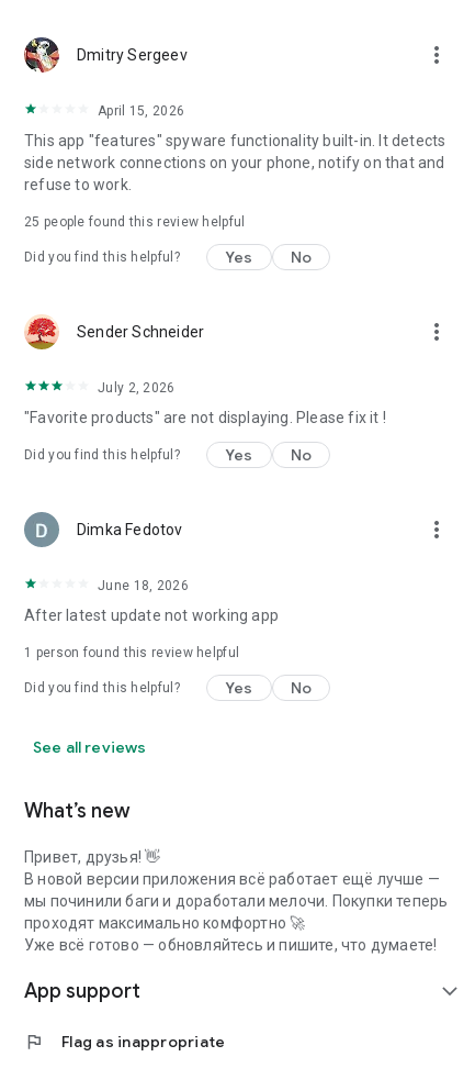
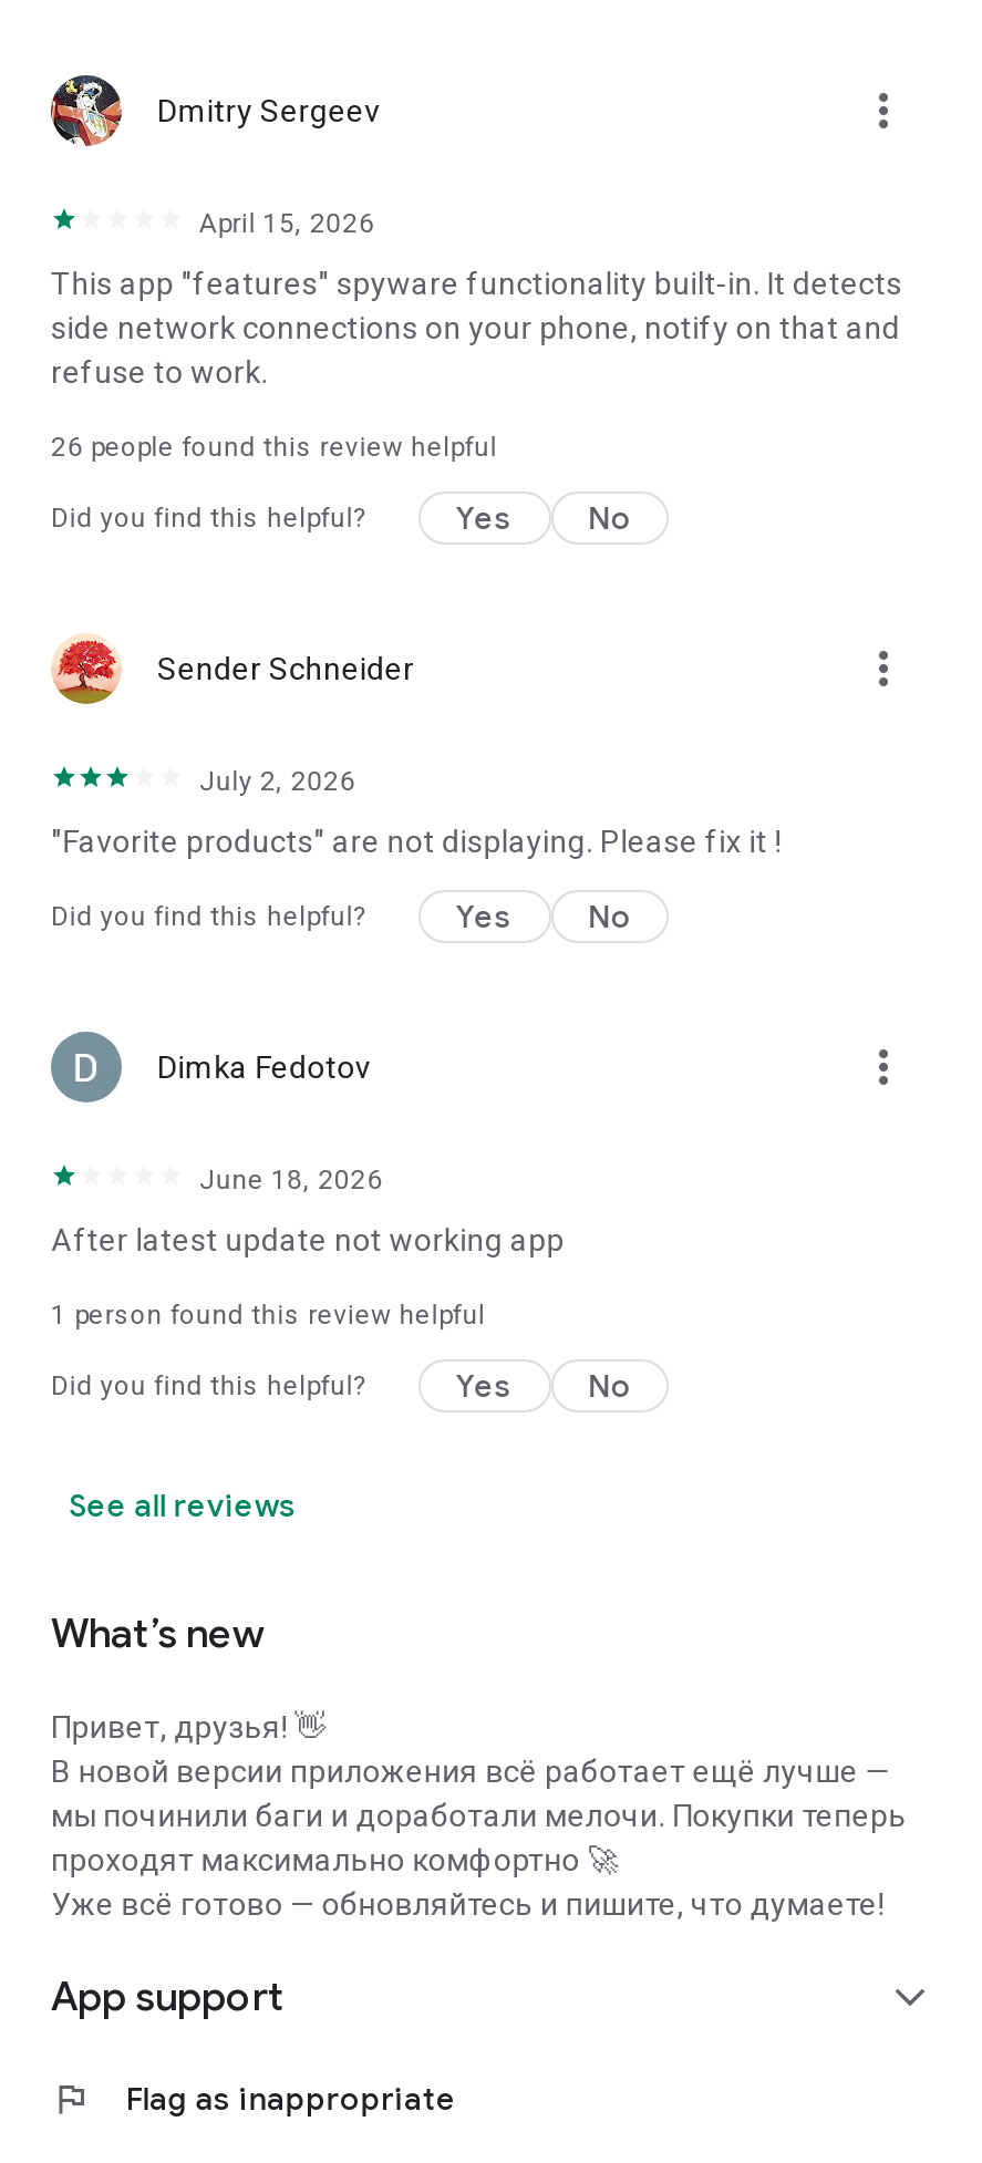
[24,214,245,230] 25 people found this review helpful -> [51,432,497,463] 26 people found this review helpful

